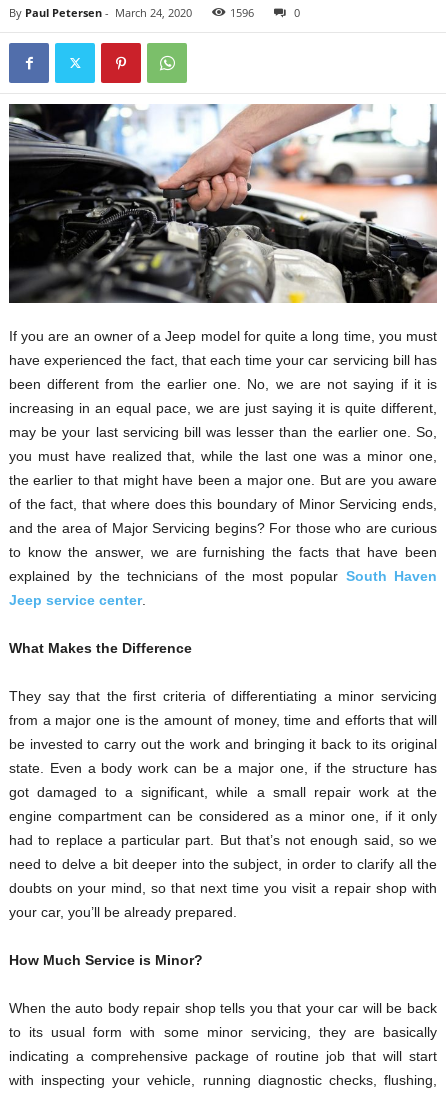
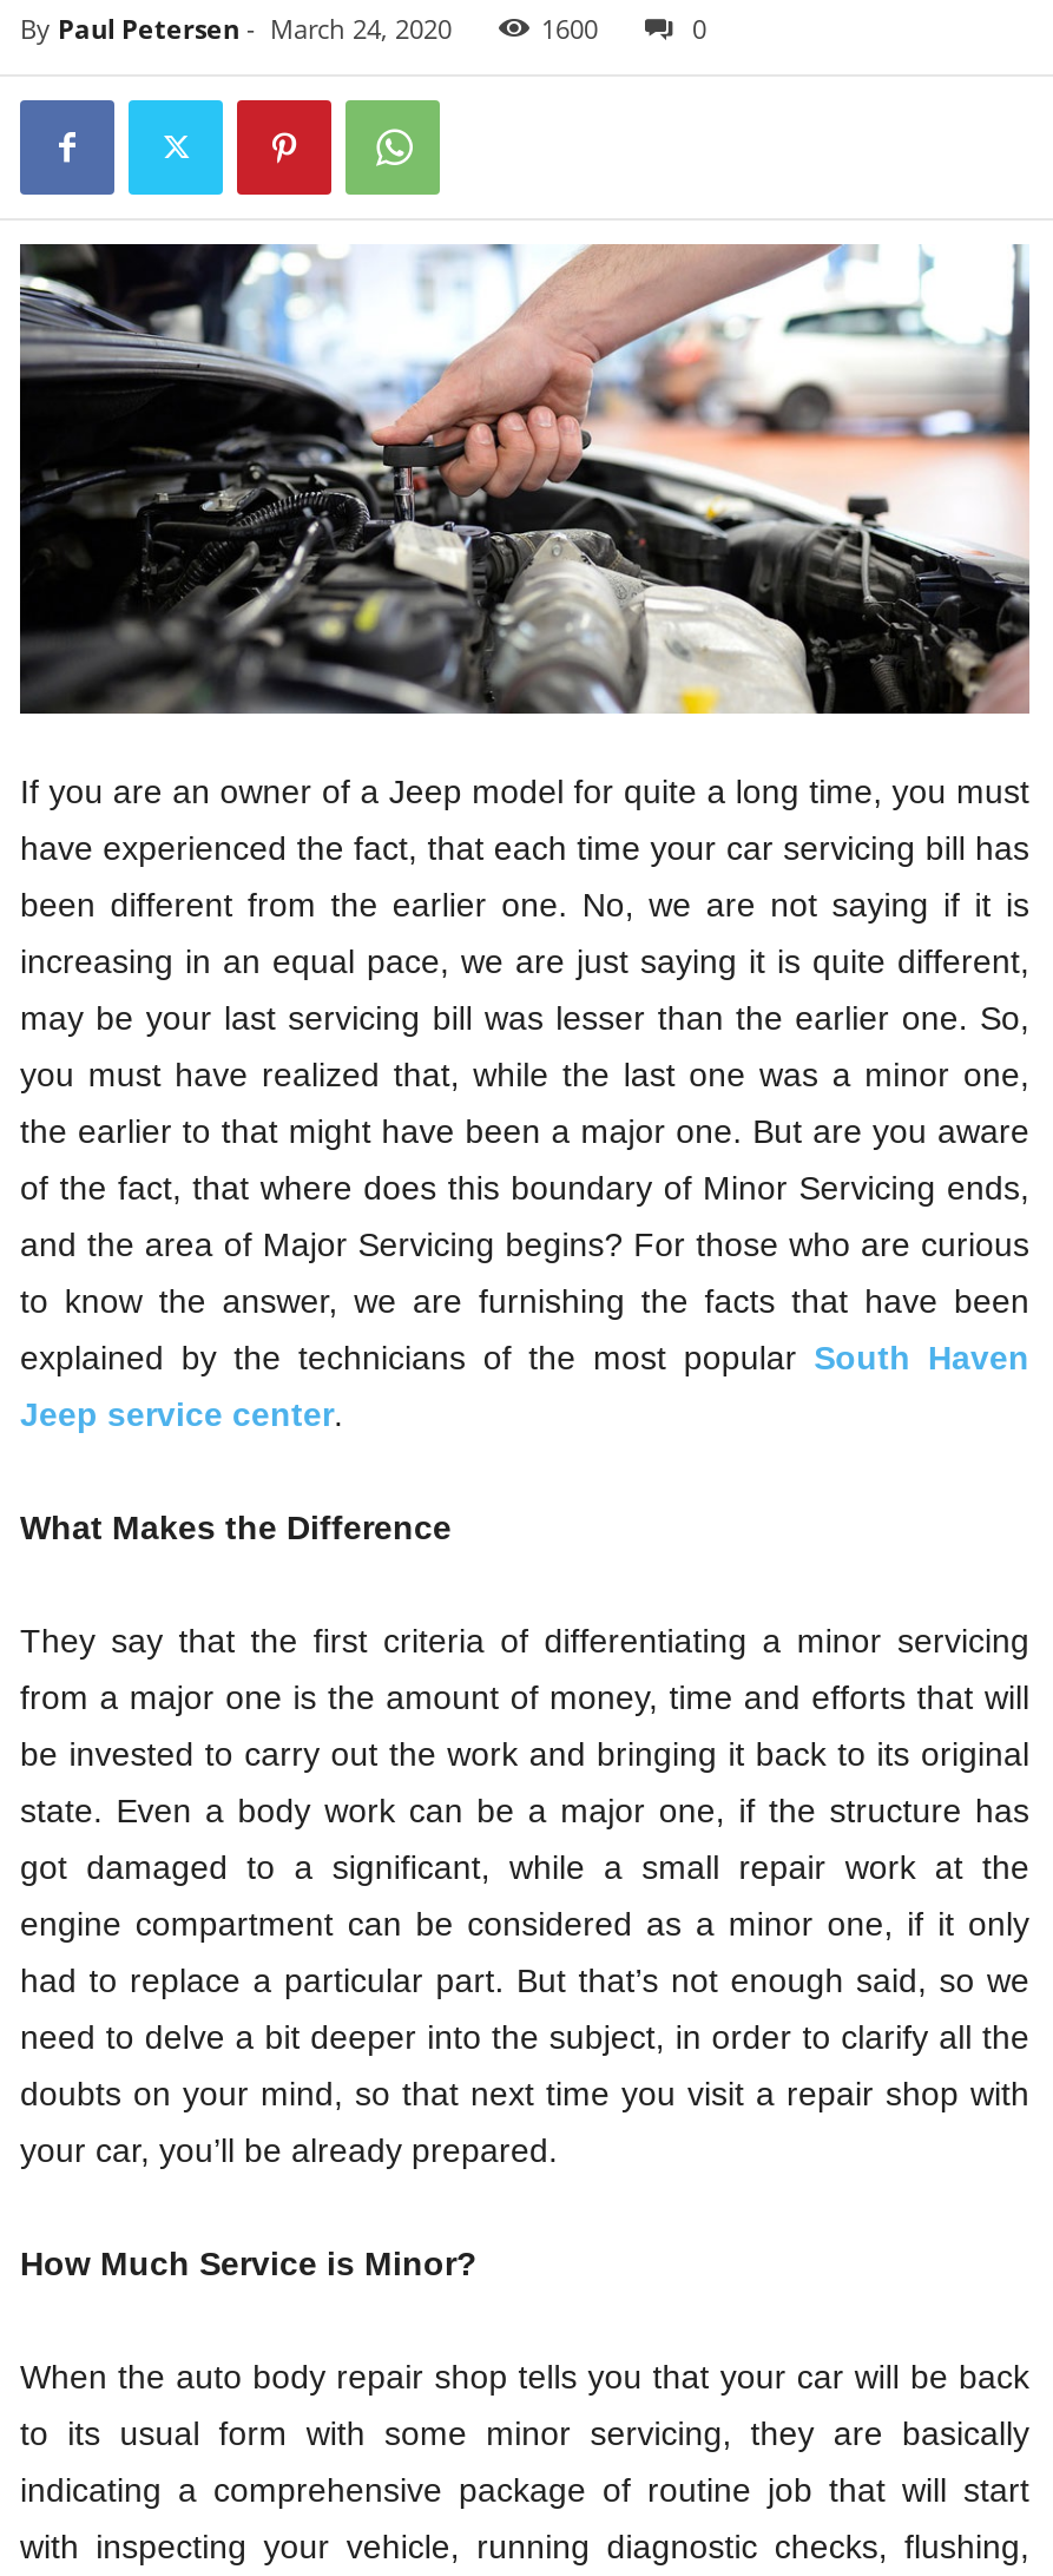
[230,5,254,20] 1596 -> [541,11,598,46] 1600

